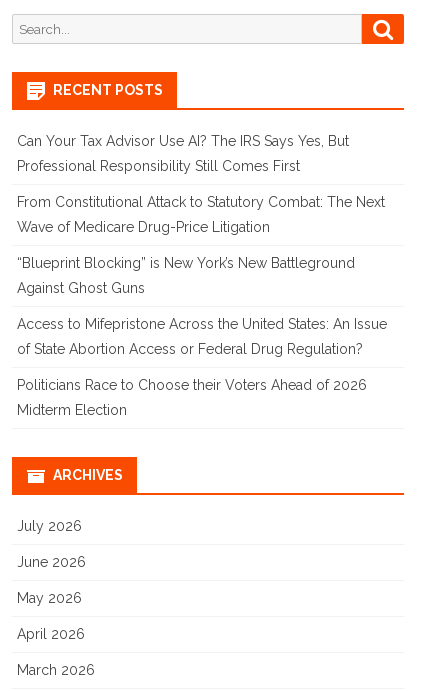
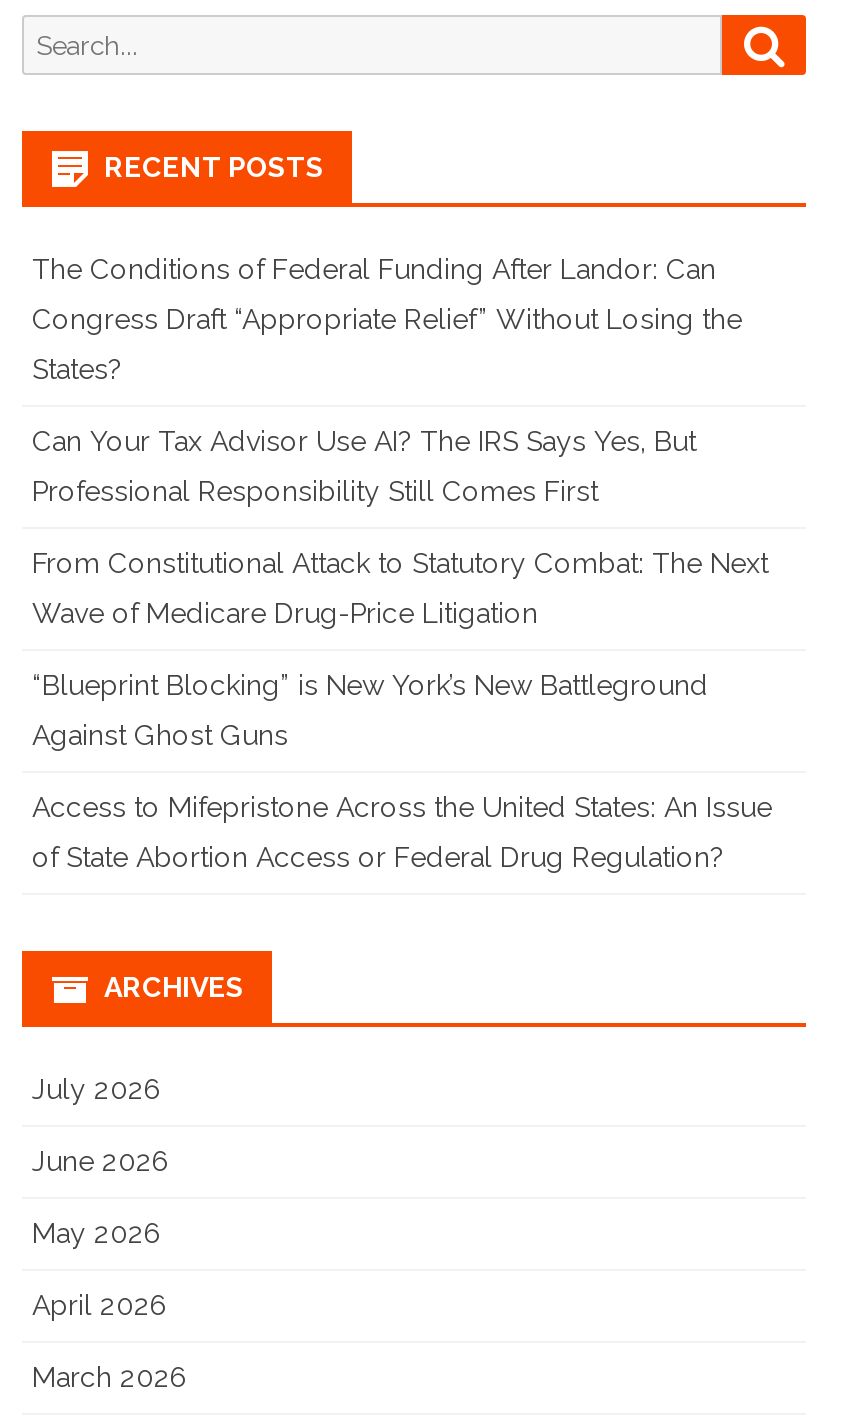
none -> [32,253,742,385] The Conditions of Federal Funding After Landor: Can | Congress Draft “Appropriate Relief” Without Losing the | States?
moved [17,133,387,357] -> [32,425,772,873]: Can Your Tax Advisor Use AI? The IRS Says Yes, But | Professional Responsibility Still Comes First | From Constitutional Attack to Statutory Combat: The Next | Wave of Medicare Drug-Price Litigation | “Blueprint Blocking” is New York’s New Battleground | Against Ghost Guns | Access to Mifepristone Across the United States: An Issue | of State Abortion Access or Federal Drug Regulation?
[17,377,367,418] Politicians Race to Choose their Voters Ahead of 2026 | Midterm Election -> none

